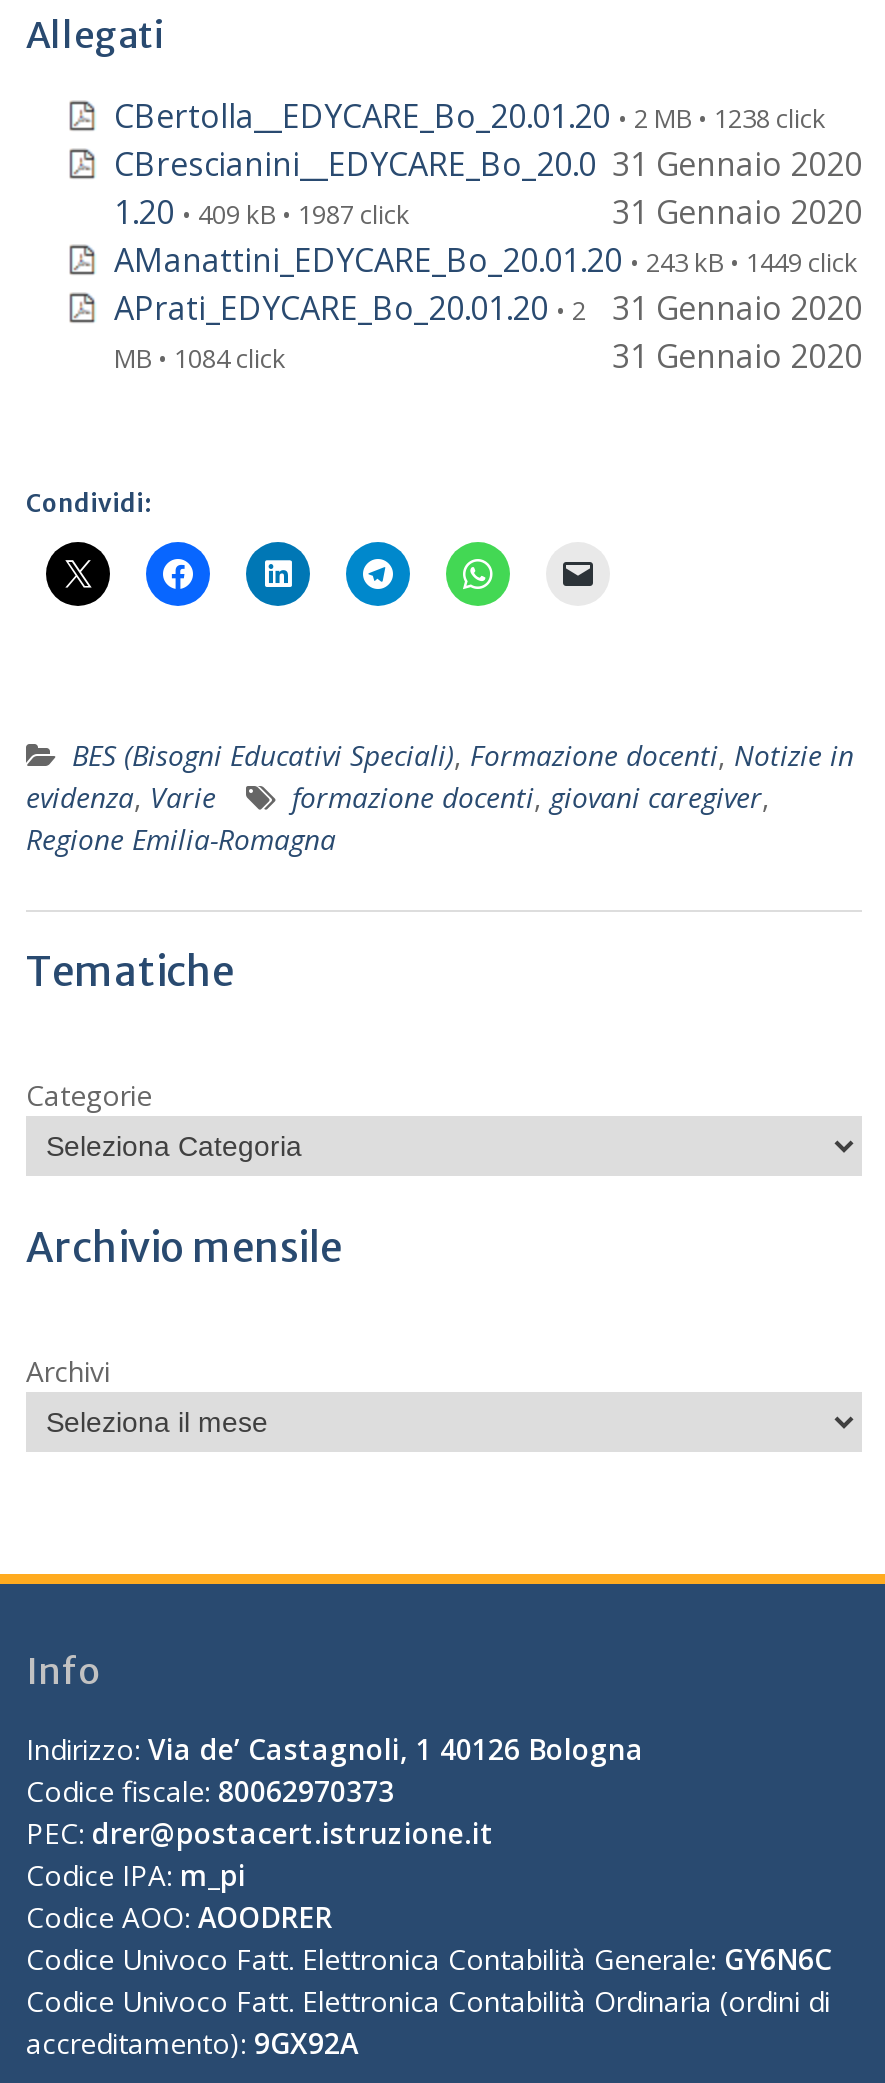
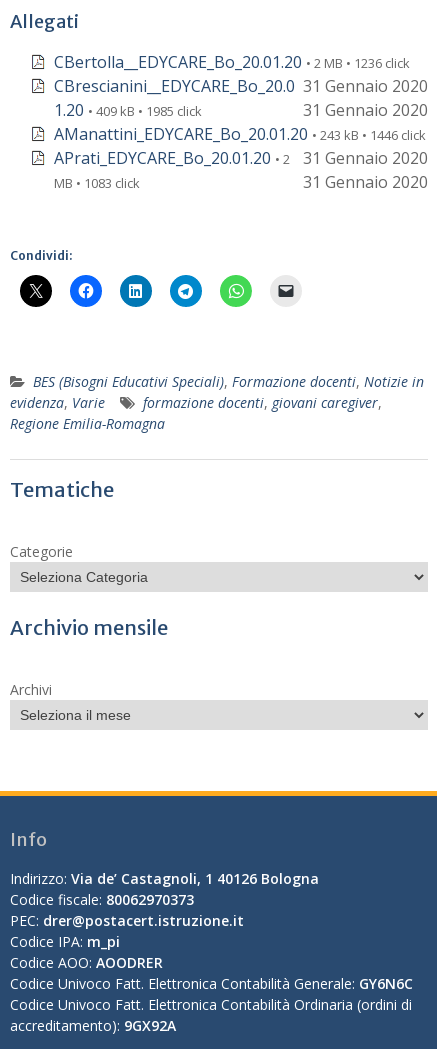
[114,94,826,138] CBertolla__EDYCARE_Bo_20.01.20 • 2 MB • 1238 click -> [54,51,410,73] CBertolla__EDYCARE_Bo_20.01.20 • 2 MB • 1236 click
[114,190,410,234] 1.20 • 409 kB • 1987 click -> [54,99,202,121] 1.20 • 409 kB • 1985 click
[114,238,858,282] AManattini_EDYCARE_Bo_20.01.20 • 243 kB • 1449 click -> [54,123,426,145] AManattini_EDYCARE_Bo_20.01.20 • 243 kB • 1446 click
[114,340,286,376] MB • 1084 click -> [54,174,140,192] MB • 1083 click

